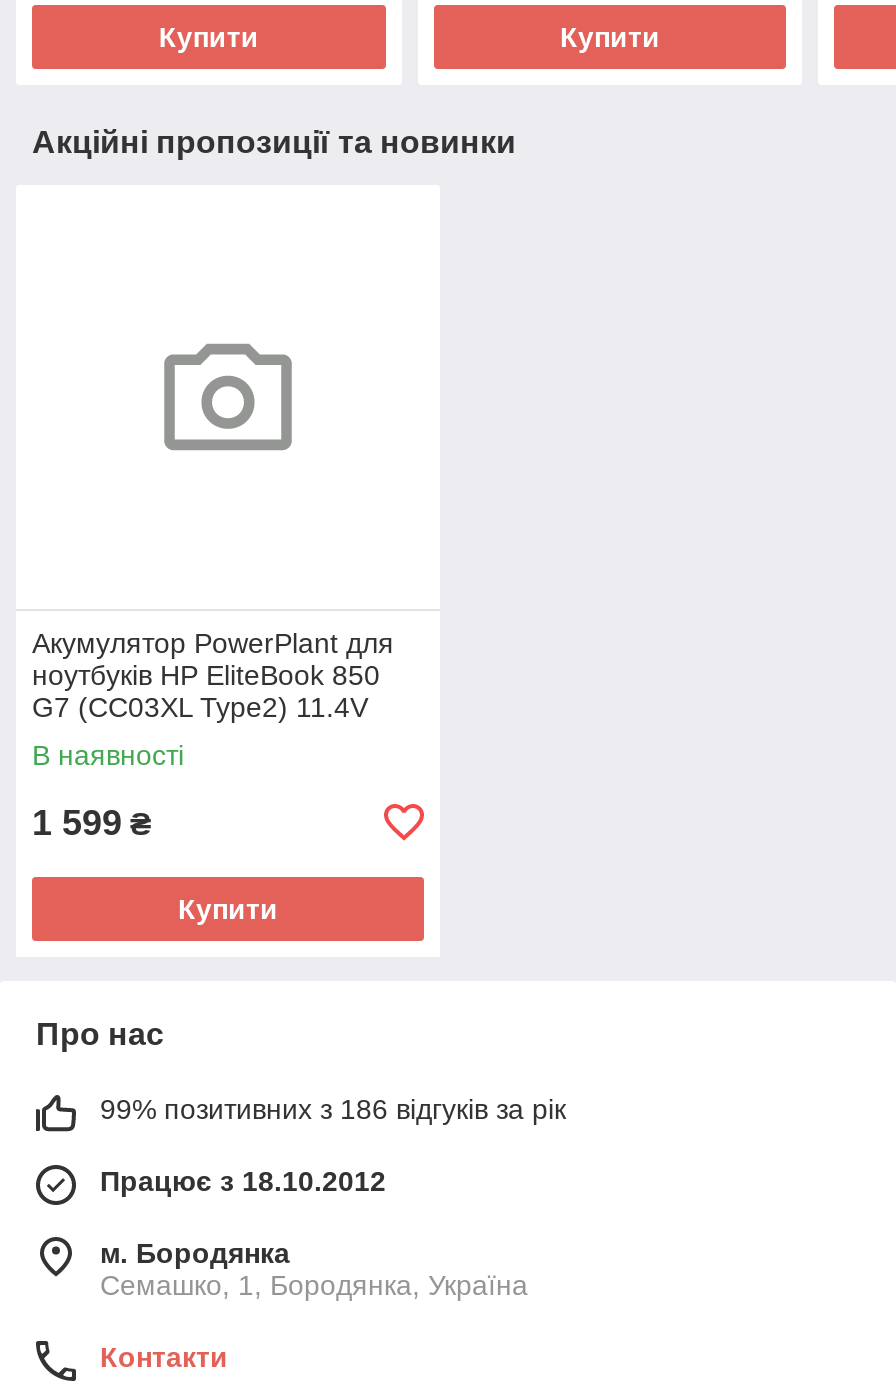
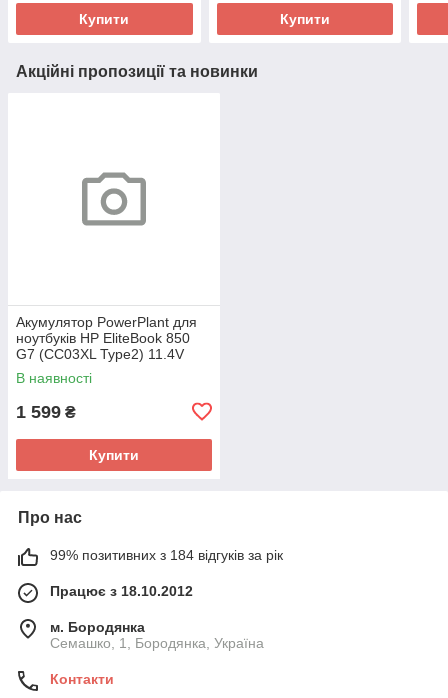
[100,1093,566,1125] 99% позитивних з 186 відгуків за рік -> [50,547,283,563] 99% позитивних з 184 відгуків за рік

